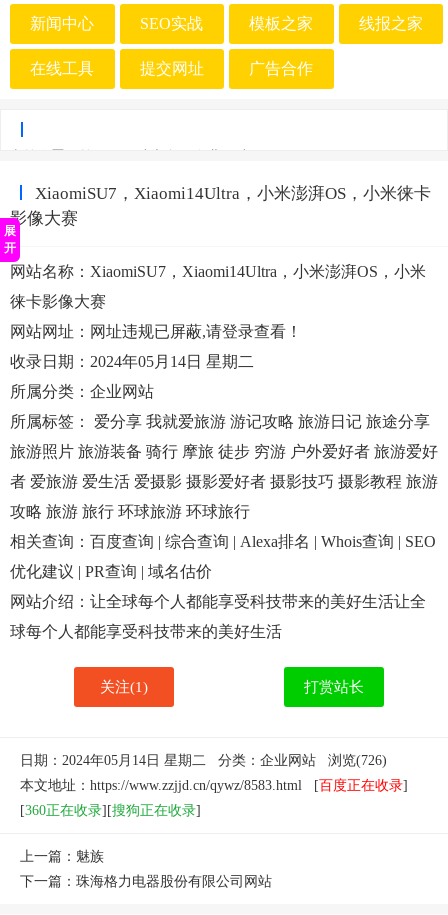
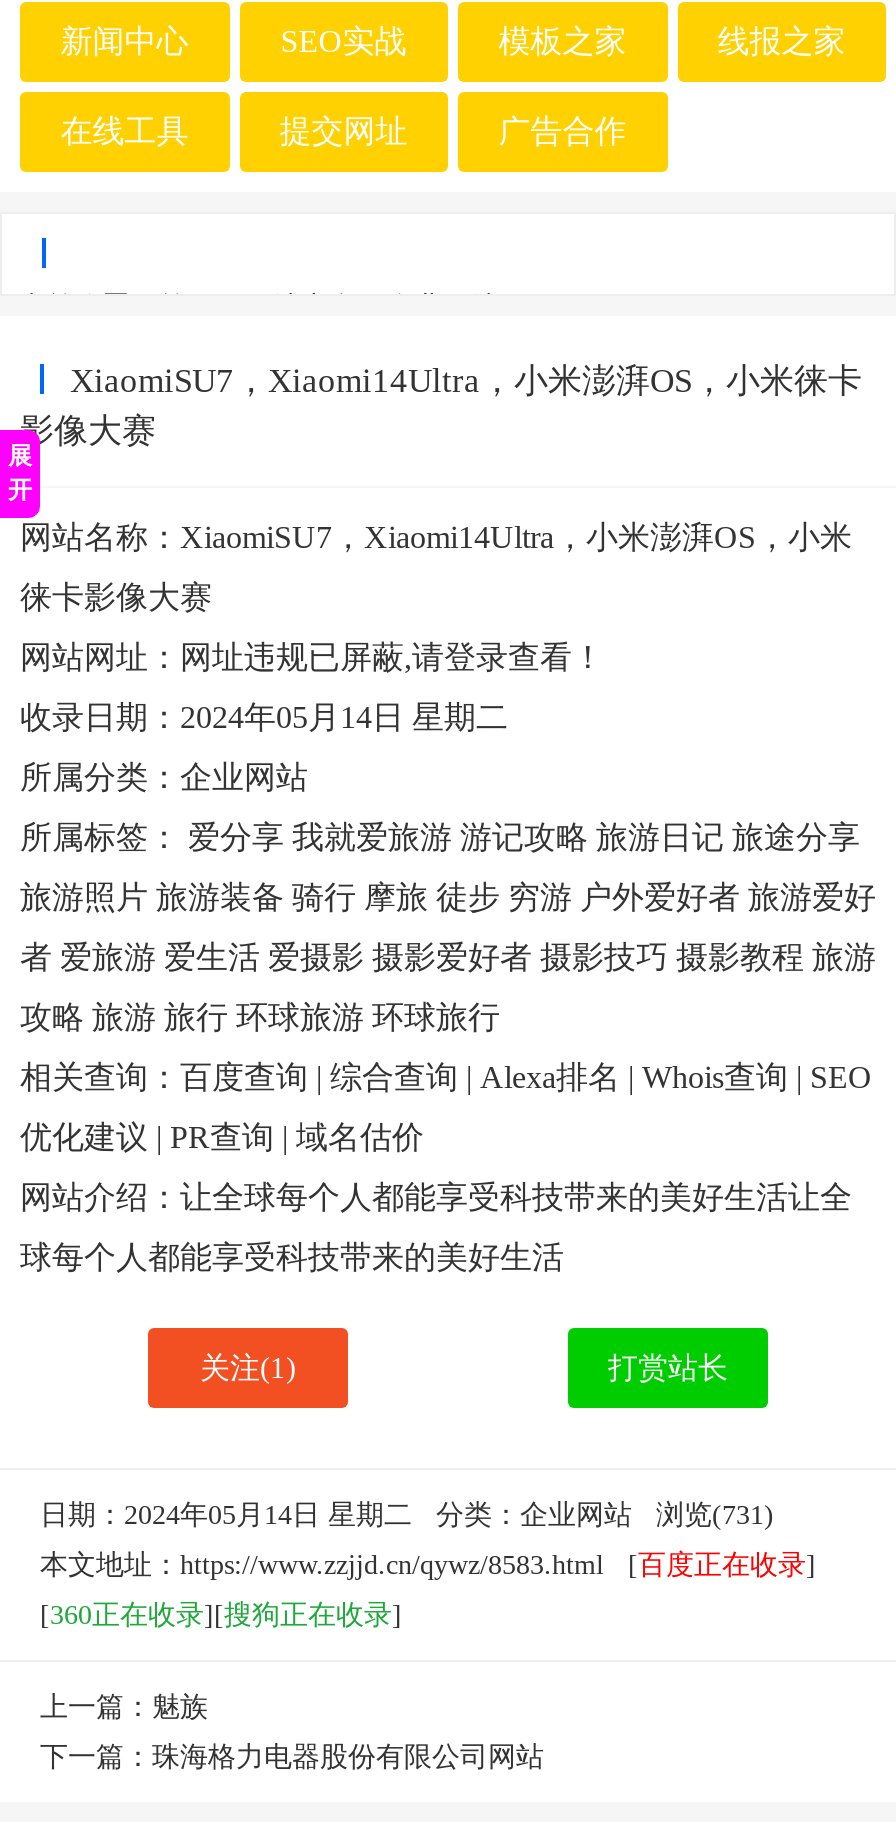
[20,753,387,768] 日期：2024年05月14日 星期二 分类：企业网站浏览(726) -> [40,1500,774,1530] 日期：2024年05月14日 星期二 分类：企业网站浏览(731)

